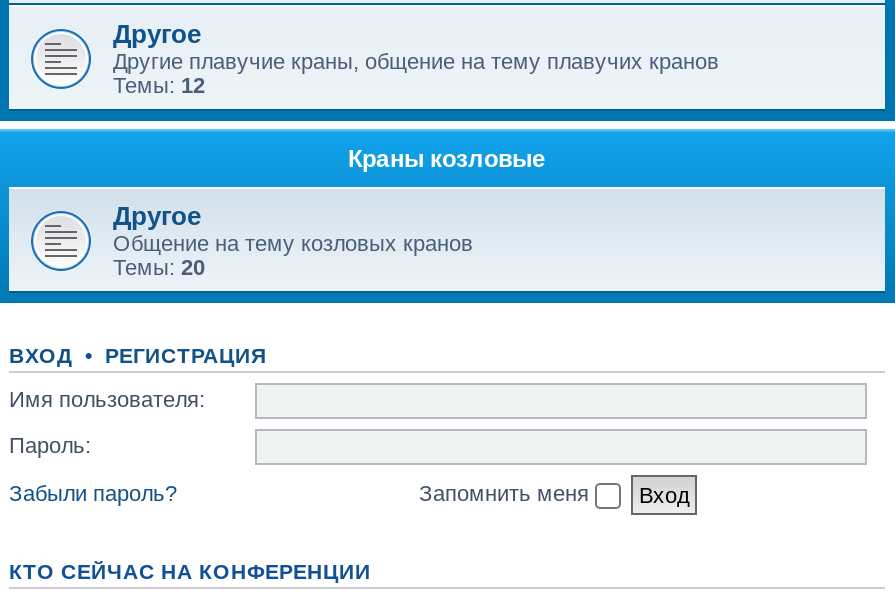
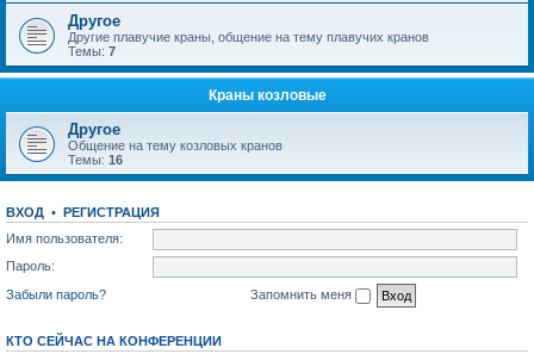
[113,73,205,97] Темы: 12 -> [68,44,116,58] Темы: 7
[113,255,205,279] Темы: 20 -> [68,153,123,167] Темы: 16

